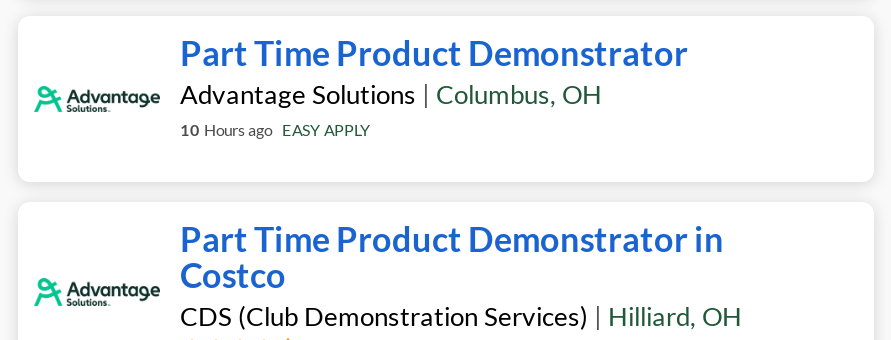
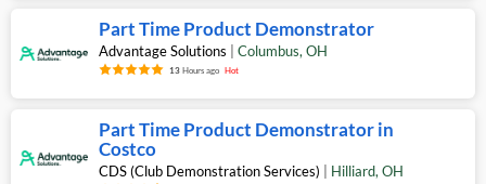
[180,120,370,140] 10 Hours ago EASY APPLY -> [169,65,239,76] 13 Hours ago Hot

